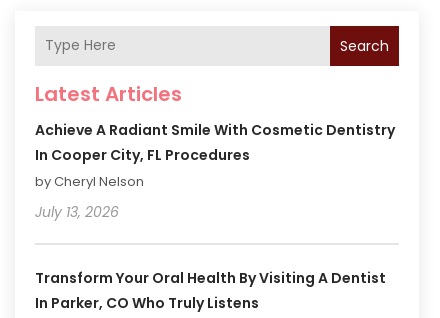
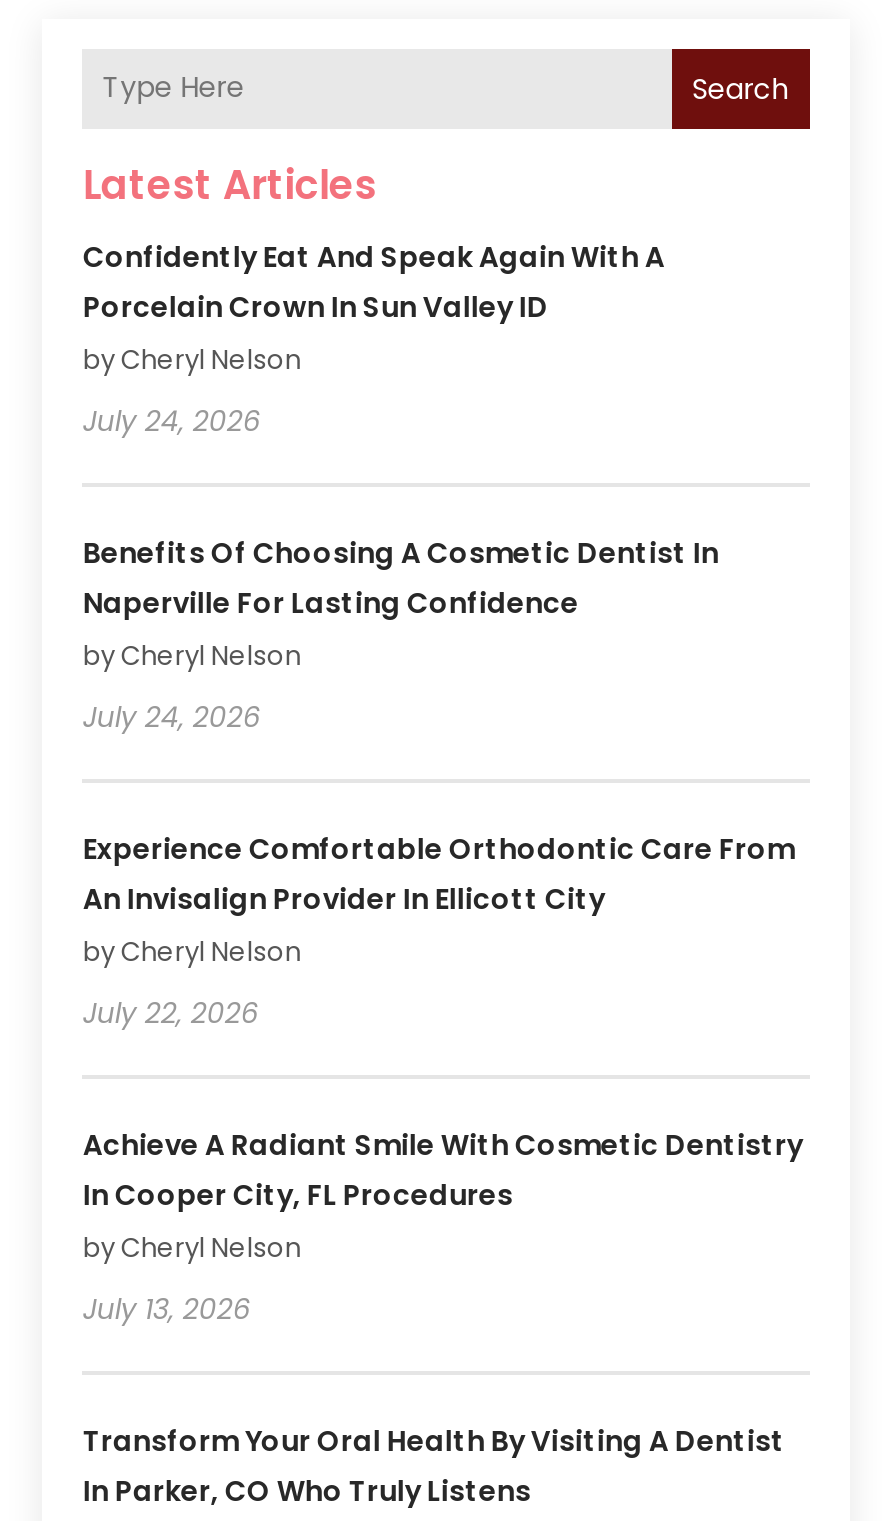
none -> [83,237,795,1033] Confidently Eat And Speak Again With A | Porcelain Crown In Sun Valley ID | by Cheryl Nelson | July 24, 2026 | Benefits Of Choosing A Cosmetic Dentist In | Naperville For Lasting Confidence | by Cheryl Nelson | July 24, 2026 | Experience Comfortable Orthodontic Care From | An Invisalign Provider In Ellicott City | by Cheryl Nelson | July 22, 2026

